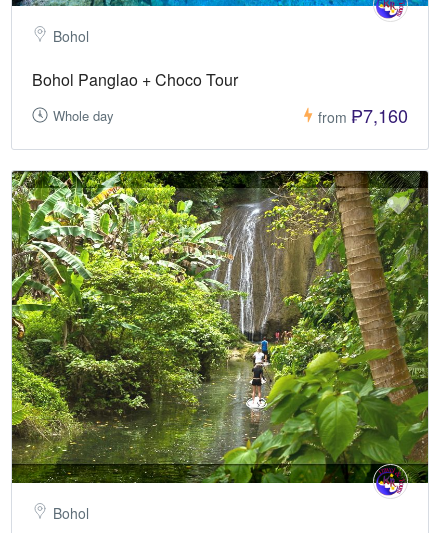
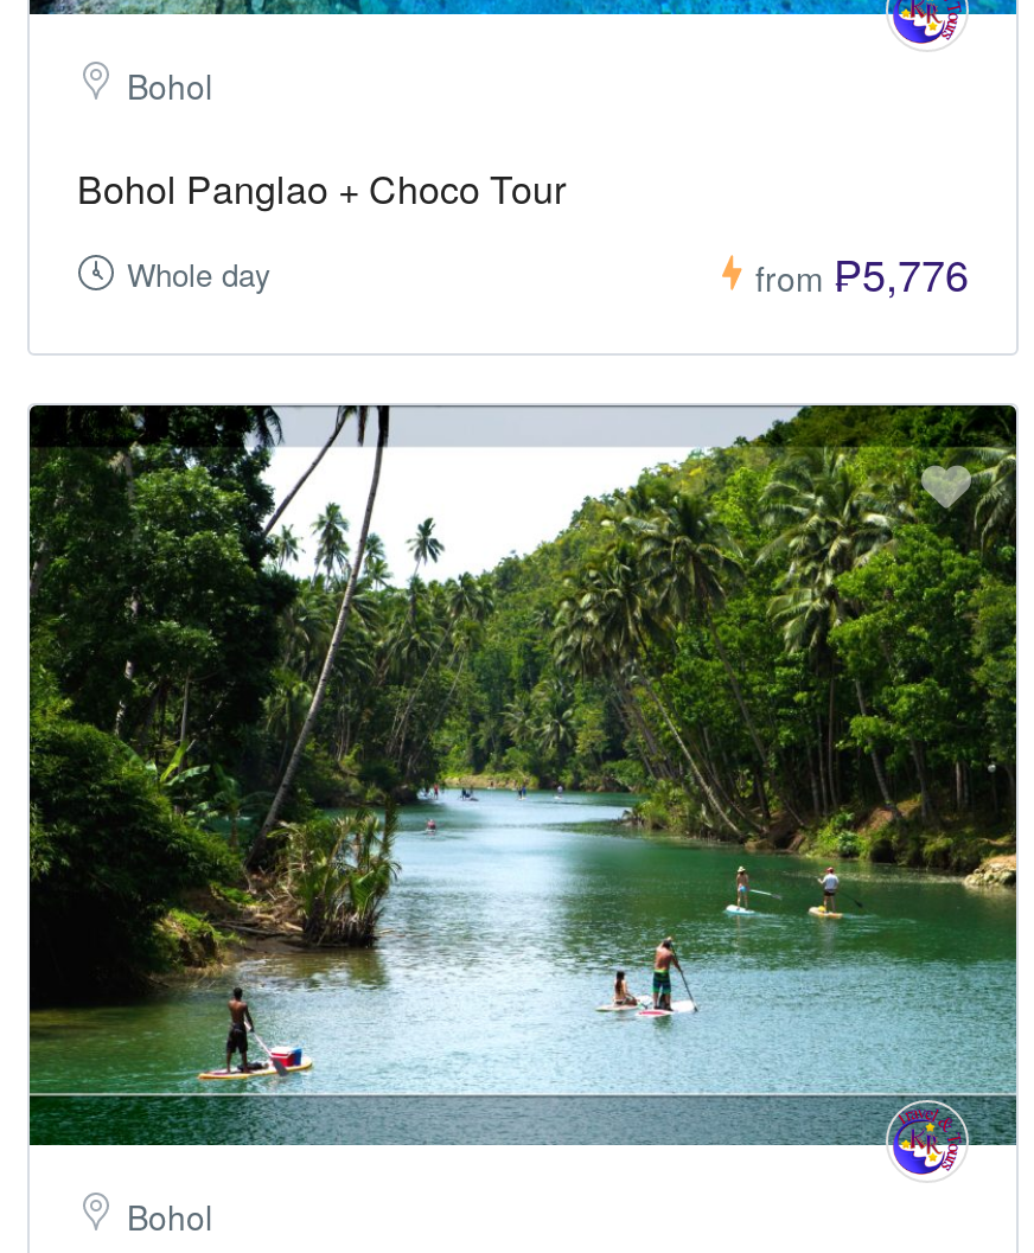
[318,102,408,128] from ₱7,160 -> [755,242,969,303] from ₱5,776
[11,170,429,484] [image] -> [27,403,1019,1147] [image]

